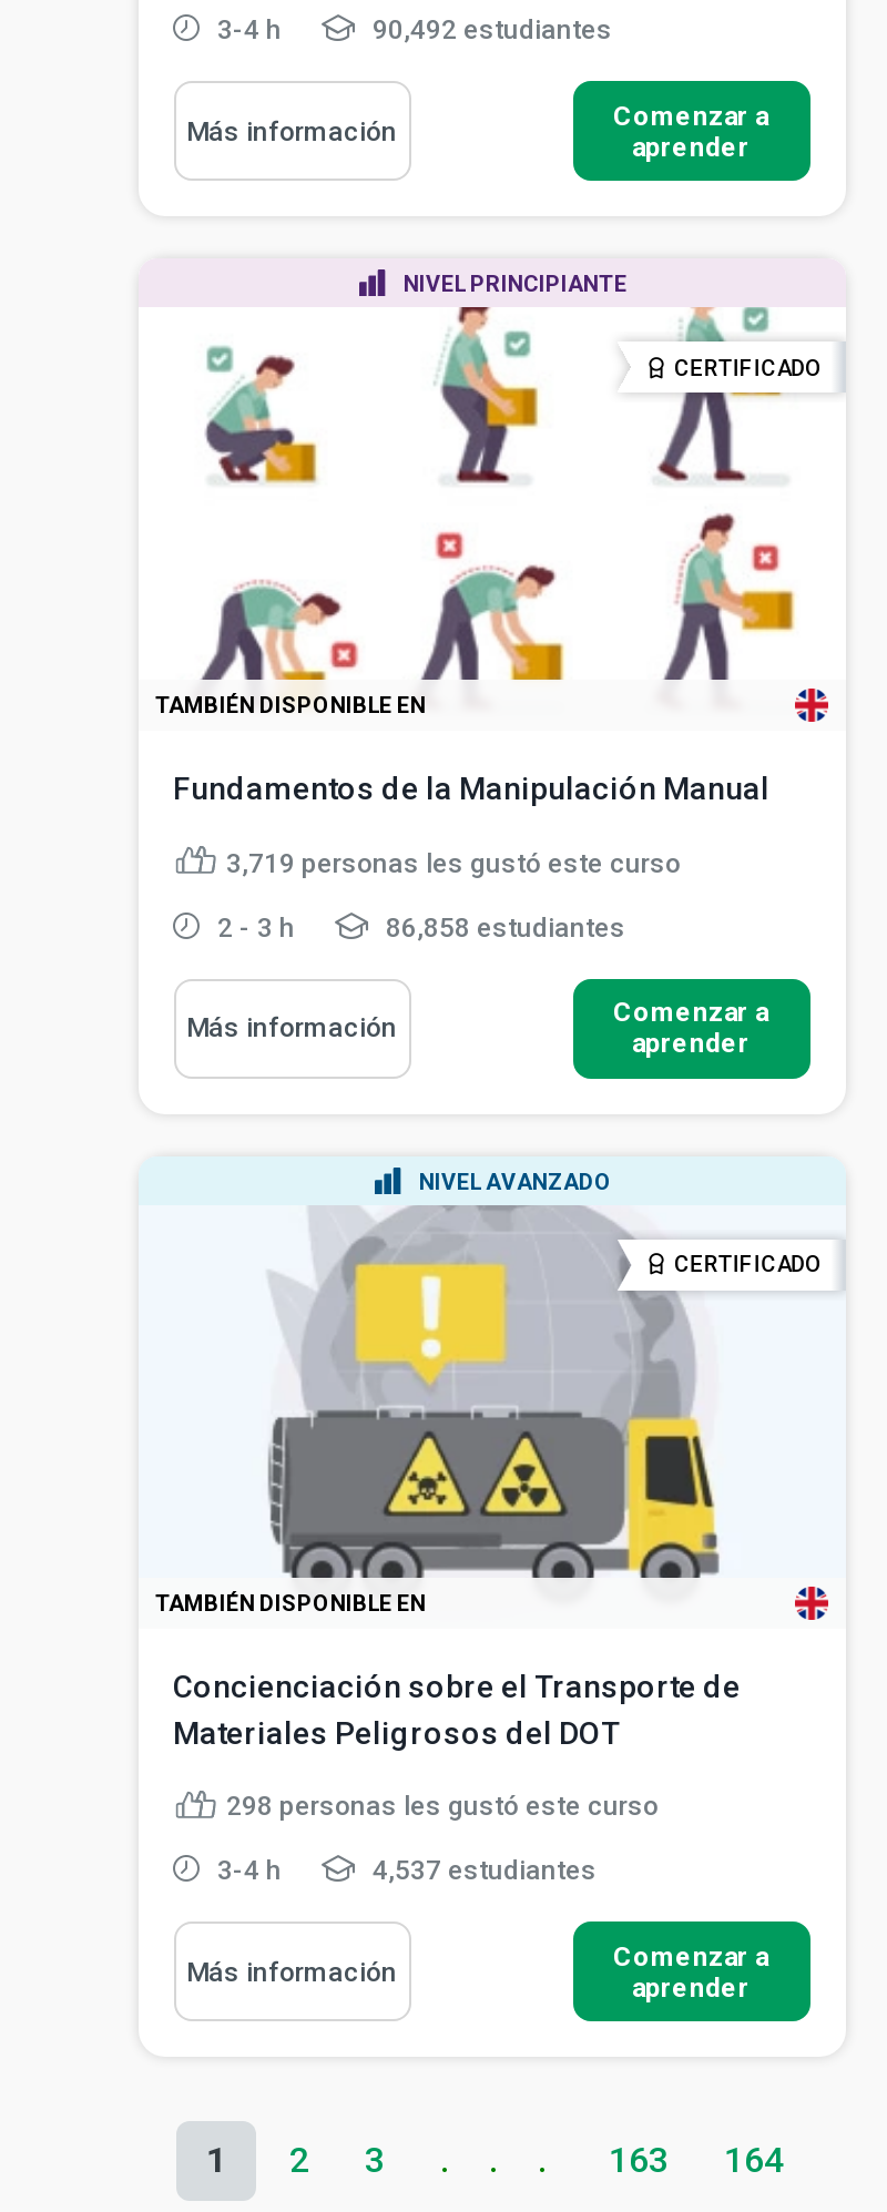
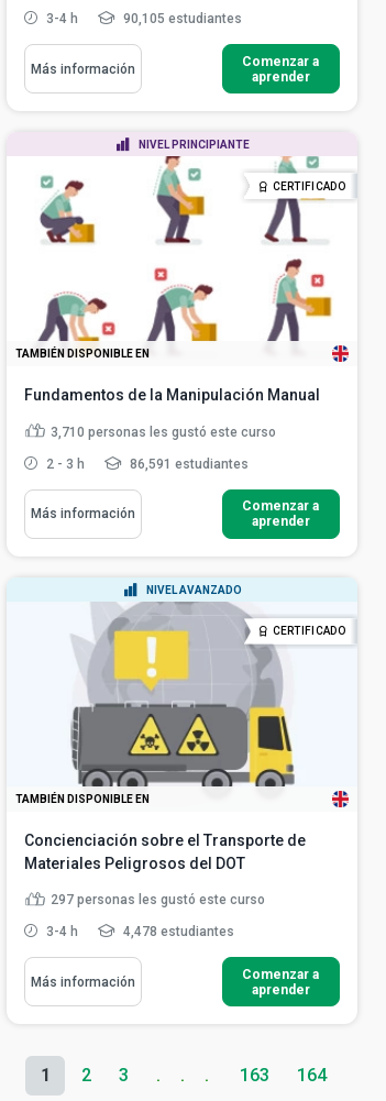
[366,14,612,45] 90,492 estudiantes -> [119,11,241,26] 90,105 estudiantes
[226,848,681,879] 3,719 personas les gustó este curso -> [50,424,275,440] 3,710 personas les gustó este curso
[379,911,625,942] 86,858 estudiantes -> [126,456,248,471] 86,591 estudiantes
[226,1791,659,1822] 298 personas les gustó este curso -> [50,892,264,908] 297 personas les gustó este curso
[366,1855,597,1886] 4,537 estudiantes -> [119,924,234,939] 4,478 estudiantes

